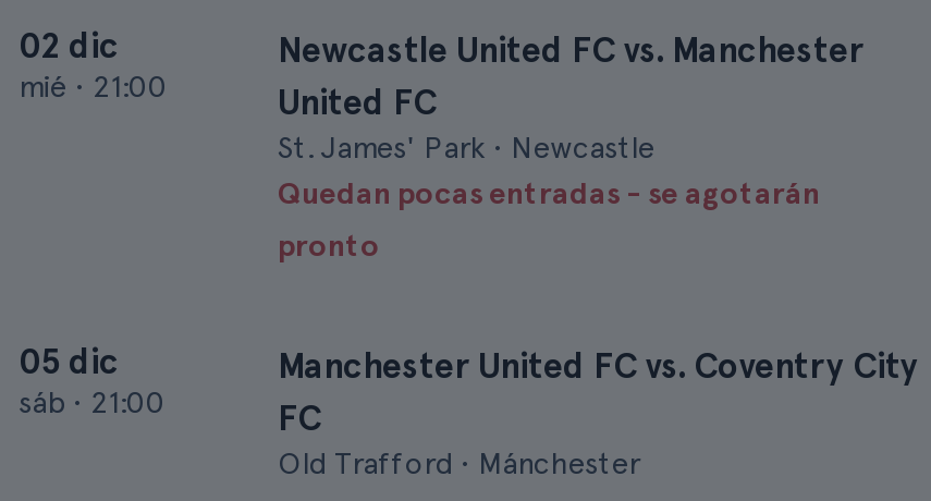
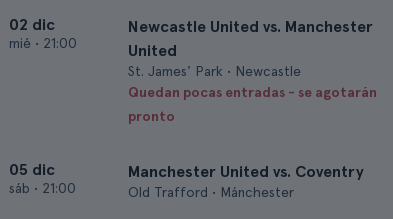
[278,29,863,123] Newcastle United FC vs. Manchester | United FC -> [128,17,373,60] Newcastle United vs. Manchester | United
[278,345,918,439] Manchester United FC vs. Coventry City | FC -> [128,162,364,181] Manchester United vs. Coventry

